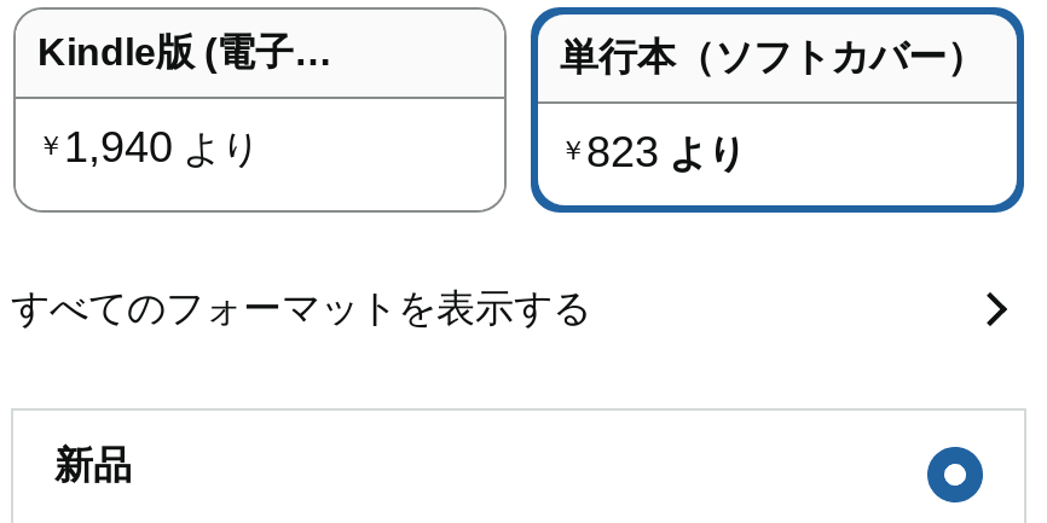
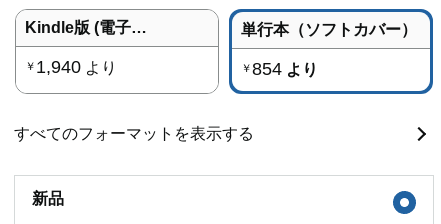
[560,128,746,177] ￥823より -> [241,59,318,79] ￥854より

